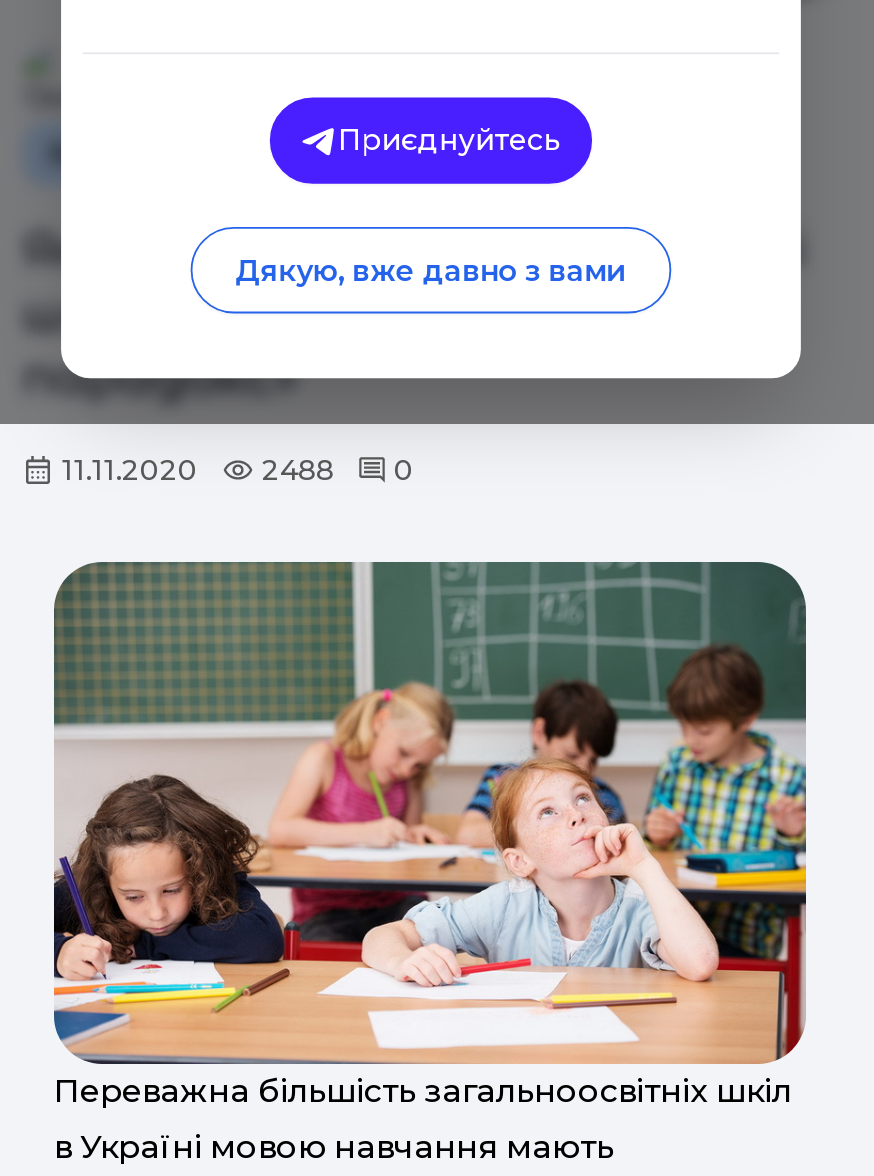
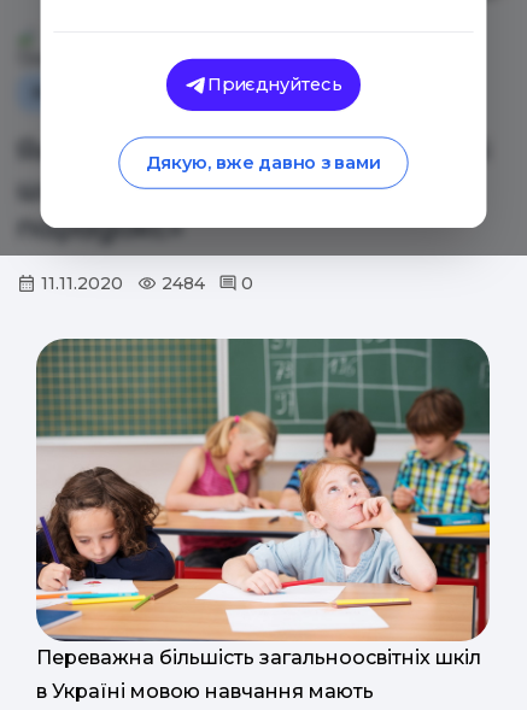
[62,452,414,488] 11.11.2020 2488 0 -> [41,272,253,294] 11.11.2020 2484 0

